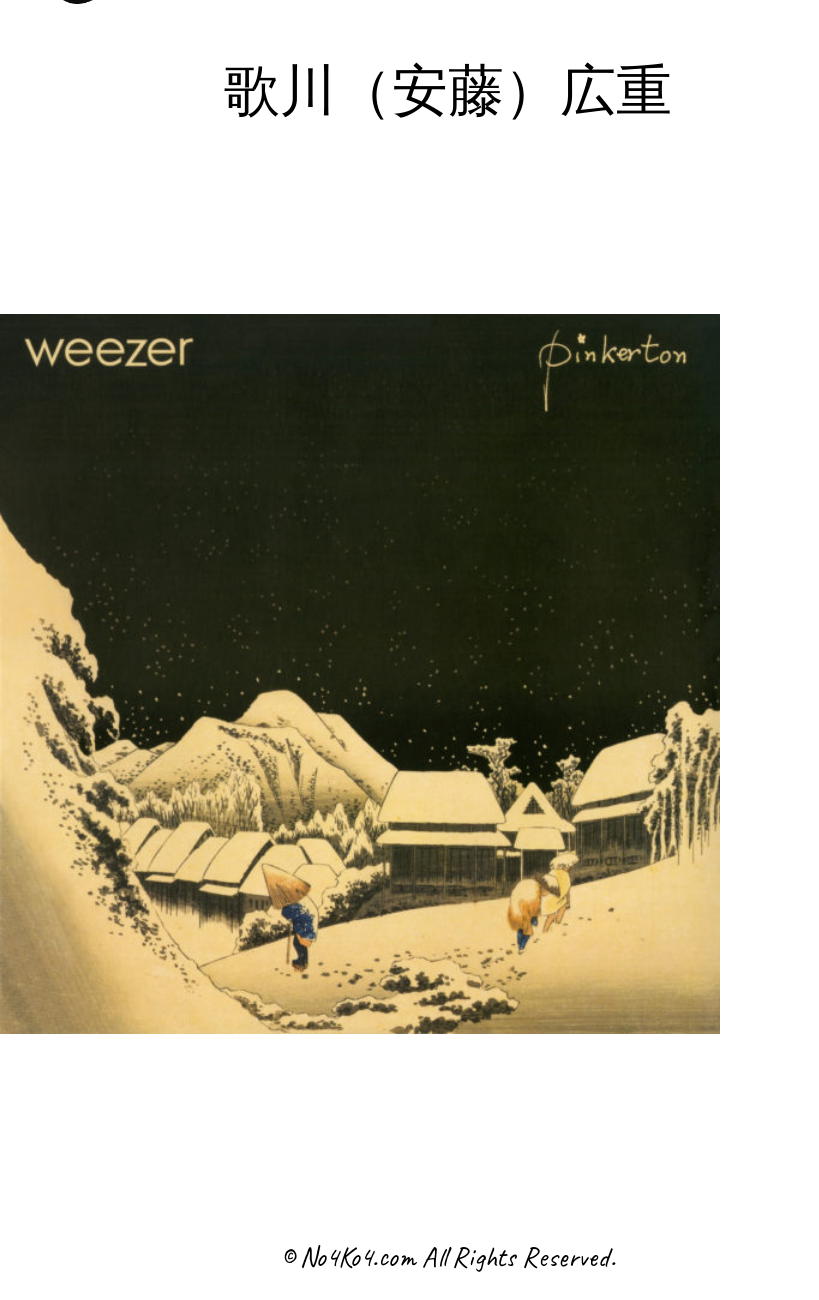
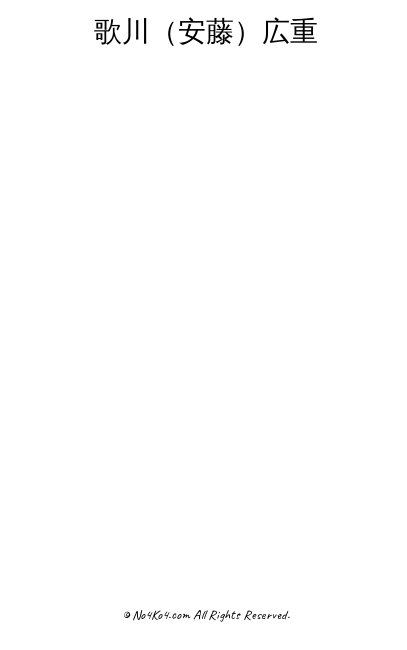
[6,312,722,1036] [image] -> none

